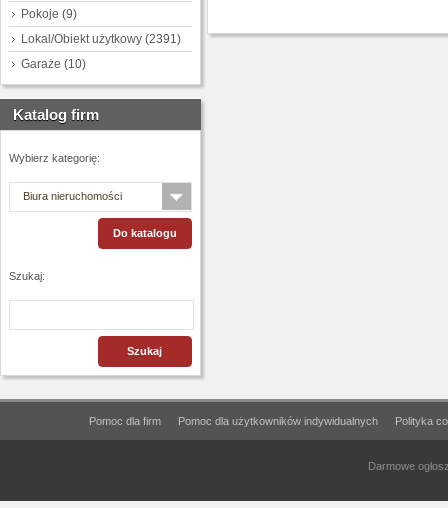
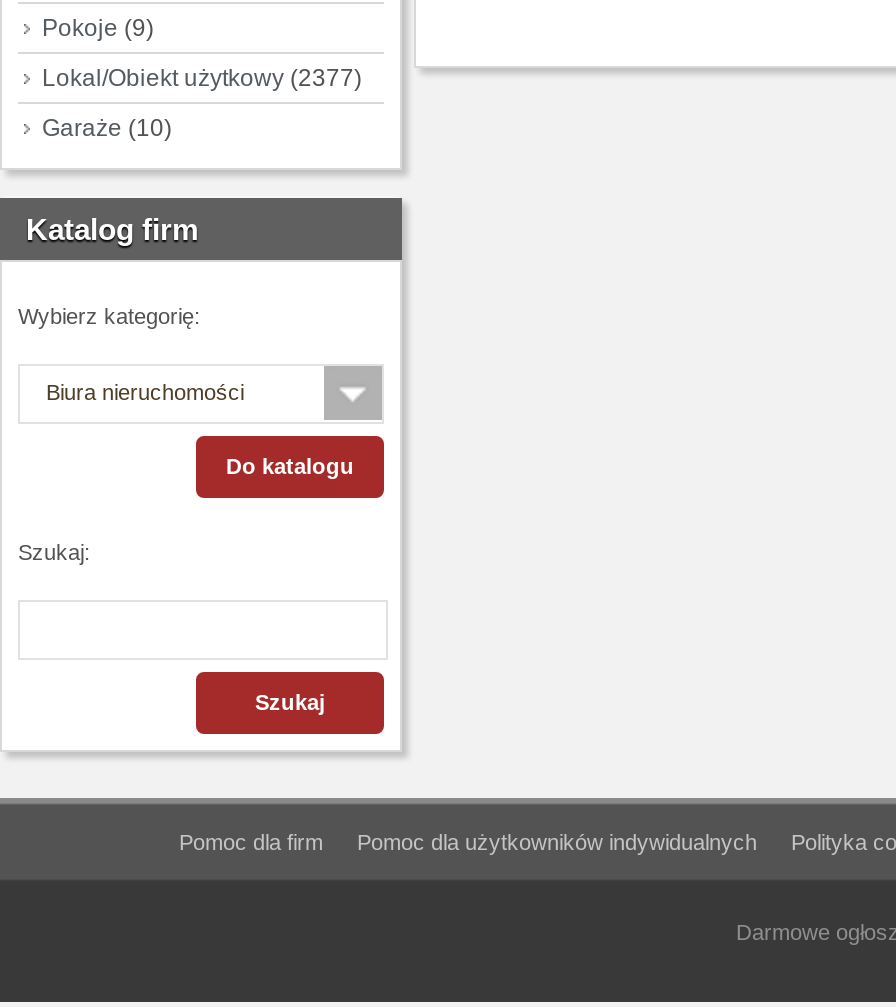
[21,32,181,46] Lokal/Obiekt użytkowy (2391) -> [42,64,362,92] Lokal/Obiekt użytkowy (2377)

